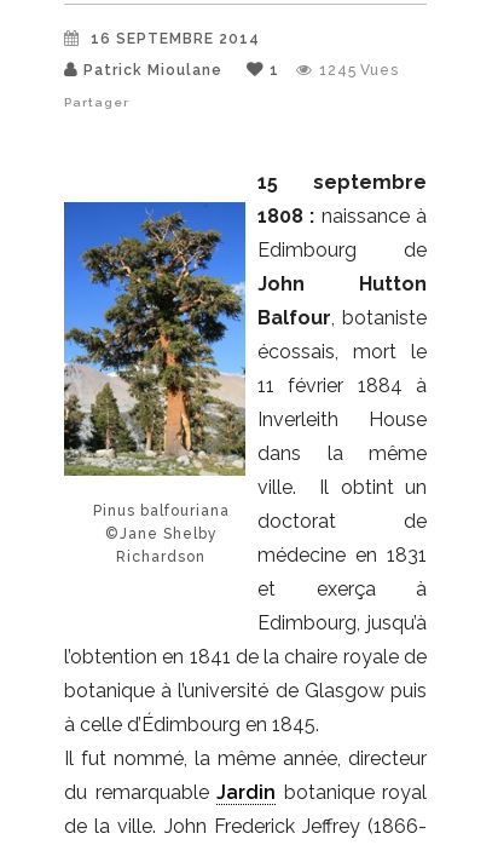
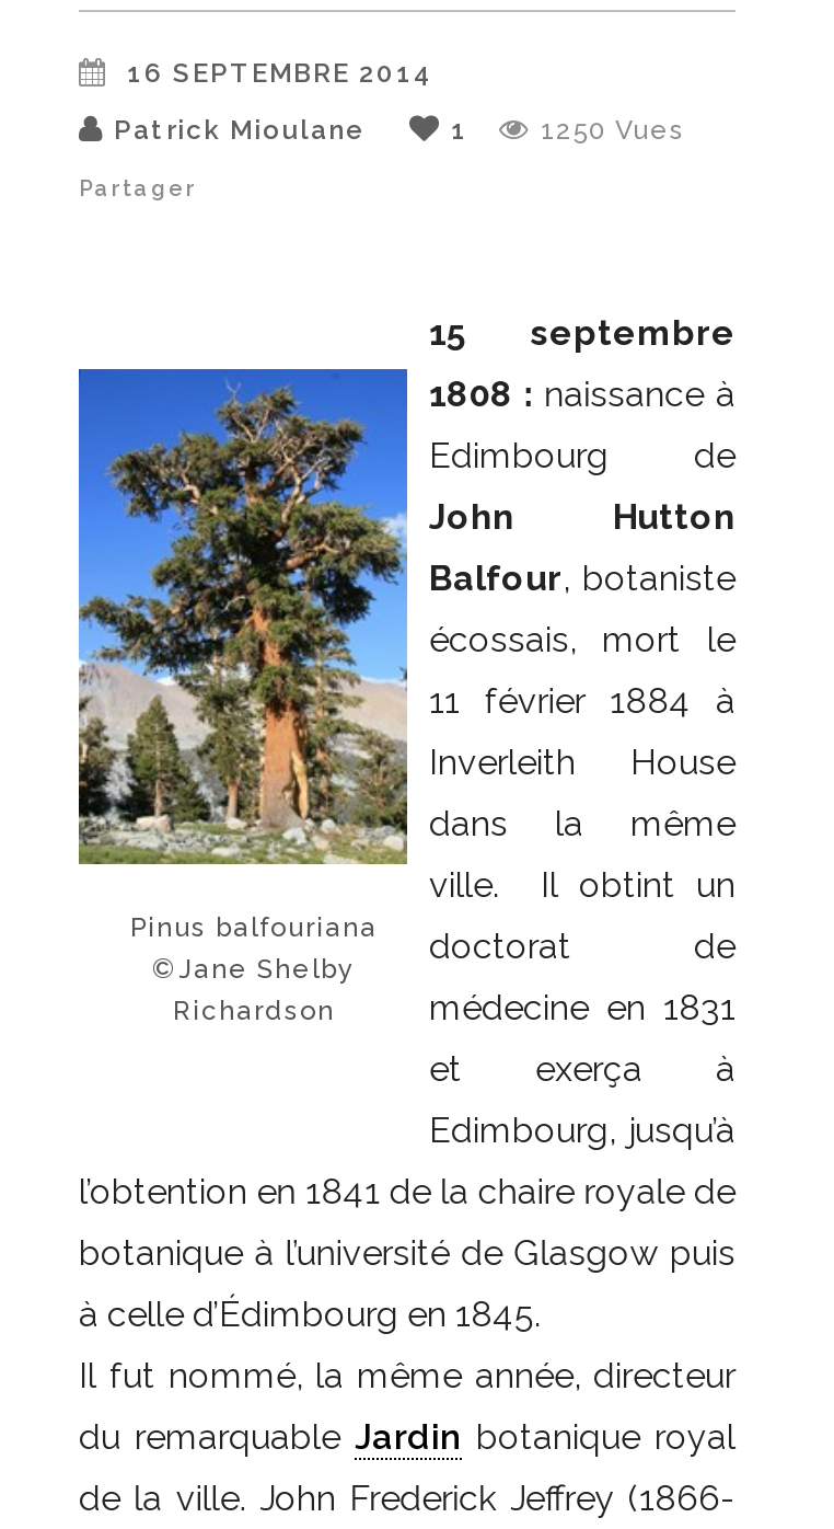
[319,61,399,78] 1245 Vues -> [541,115,685,145] 1250 Vues

